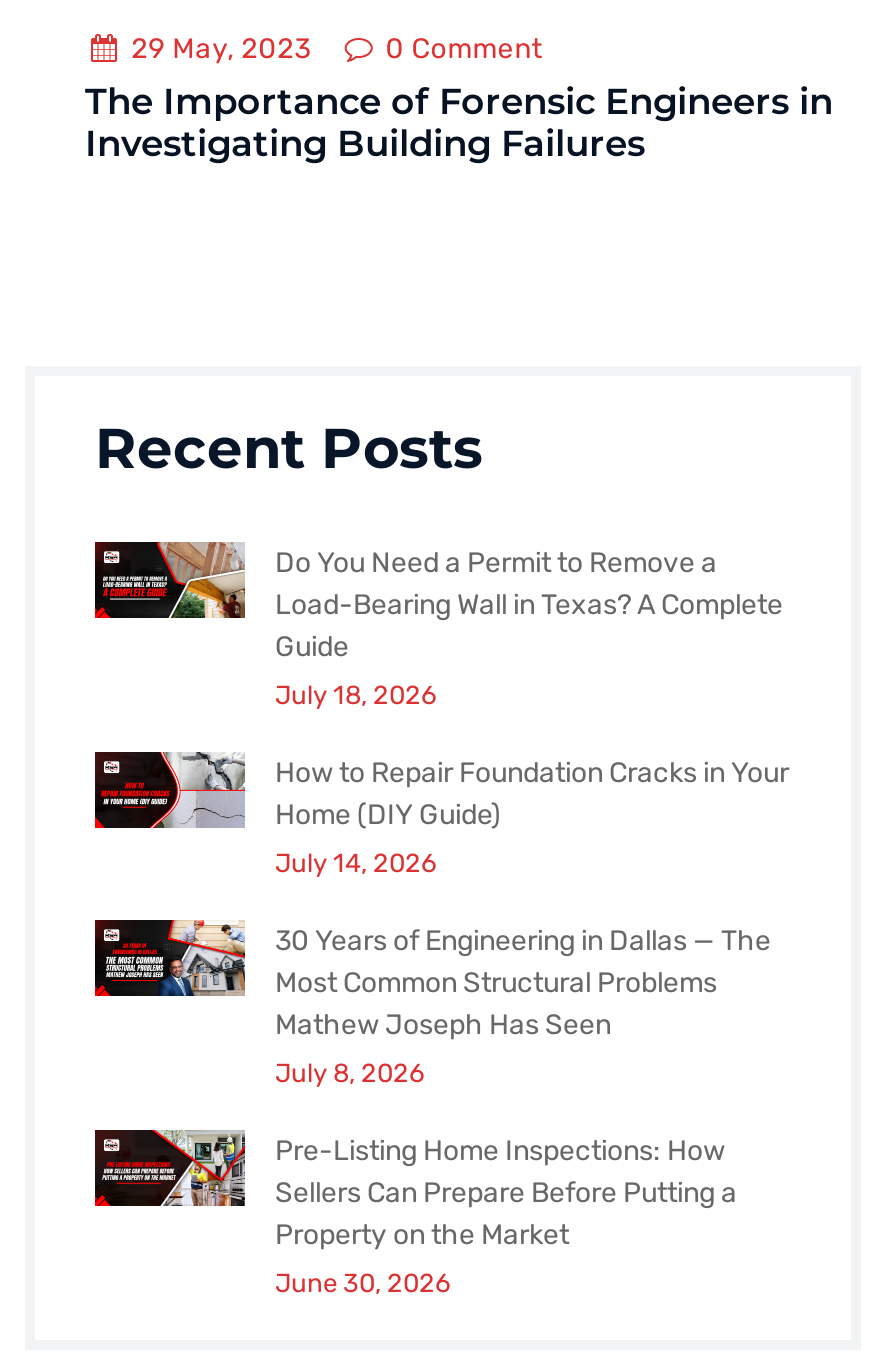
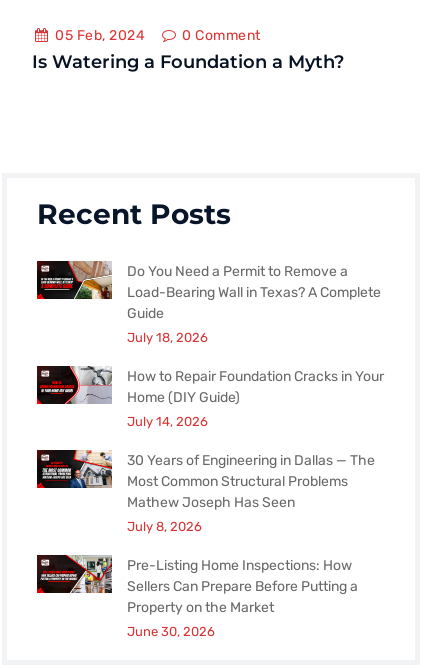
[124,32,311,66] 29 May, 2023 -> [52,27,145,44] 05 Feb, 2024
[85,80,833,166] The Importance of Forensic Engineers in | Investigating Building Failures -> [32,51,344,73] Is Watering a Foundation a Myth?

